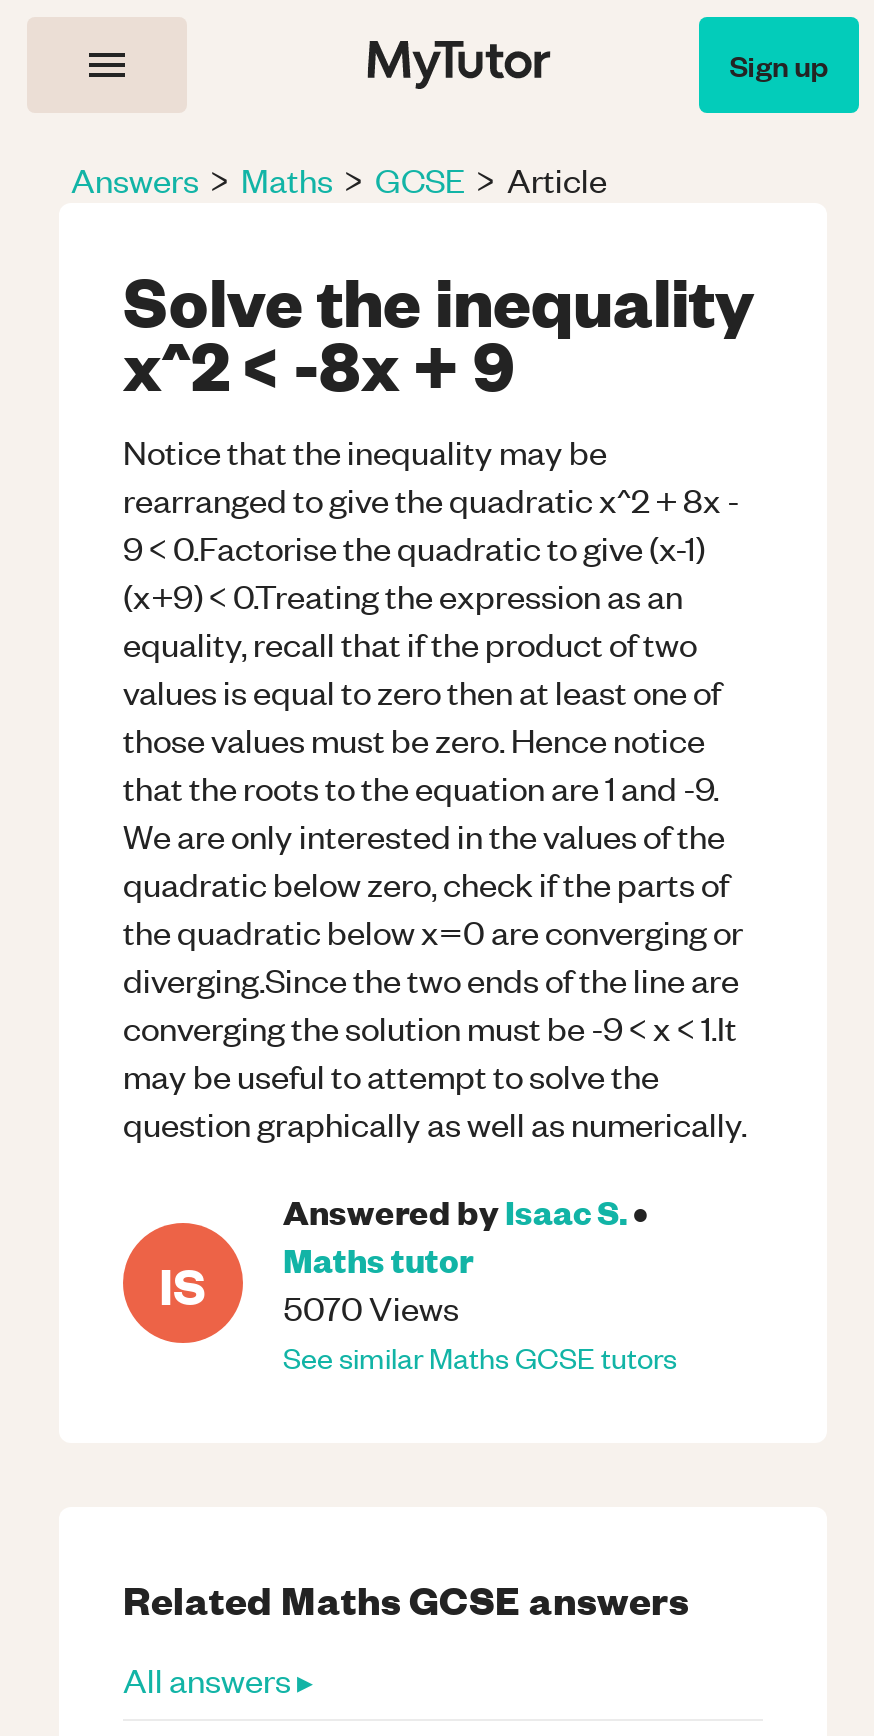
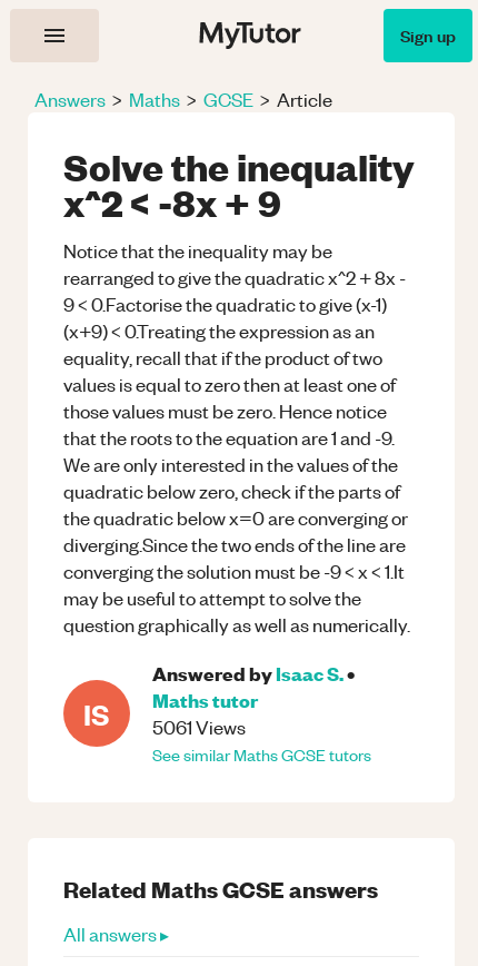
[159,1235,473,1329] IS 5070 Views Mathstutor -> [83,687,258,739] IS 5061 Views Mathstutor

